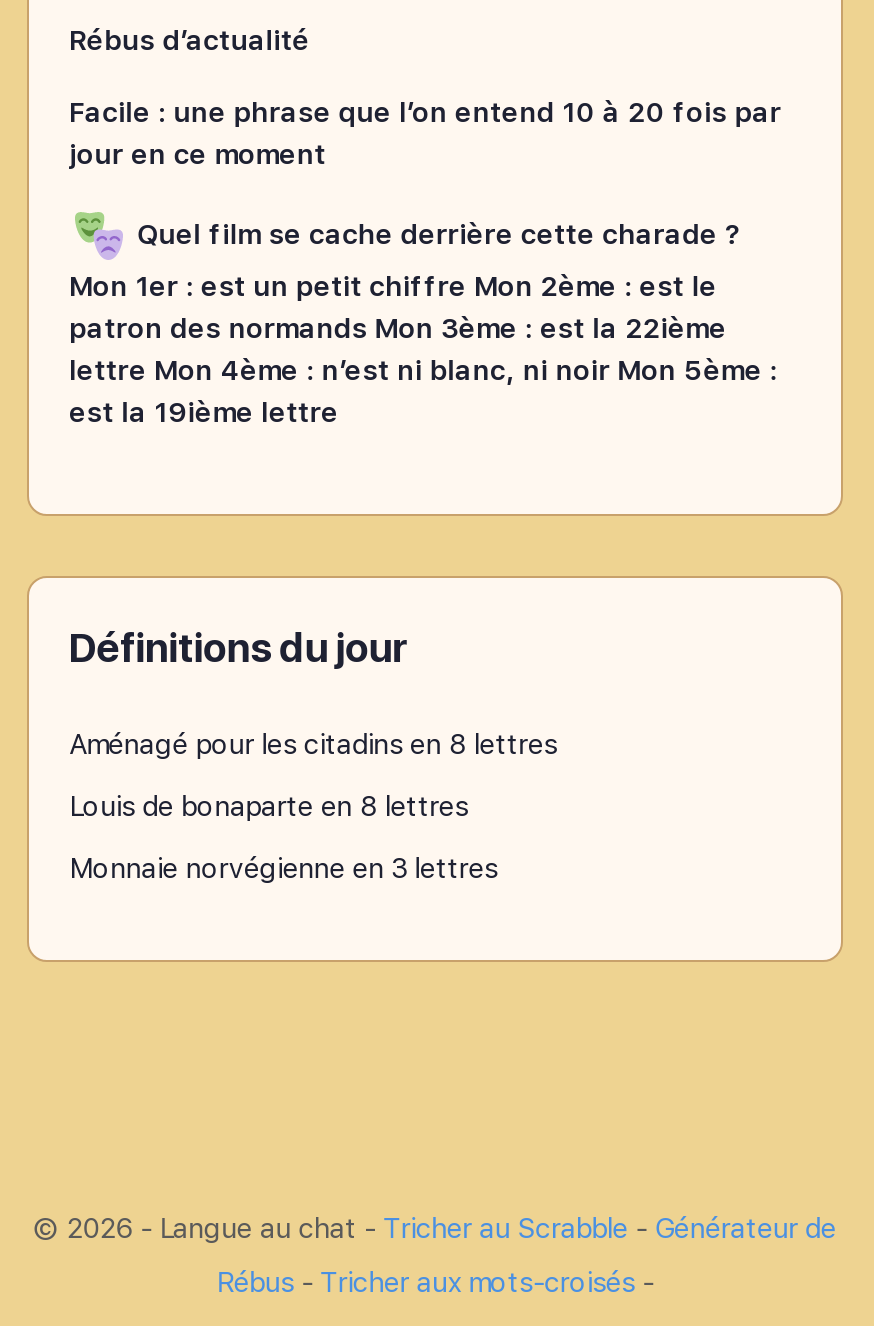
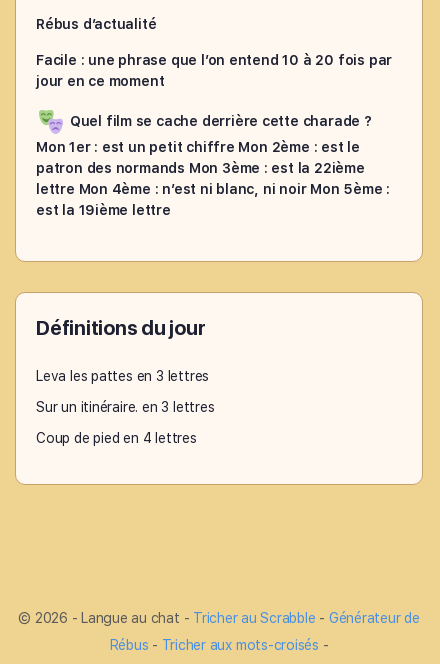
[69,728,557,760] Aménagé pour les citadins en 8 lettres -> [36,368,209,384] Leva les pattes en 3 lettres
[69,790,468,822] Louis de bonaparte en 8 lettres -> [36,399,214,415] Sur un itinéraire. en 3 lettres
[69,852,498,884] Monnaie norvégienne en 3 lettres -> [36,430,197,446] Coup de pied en 4 lettres

